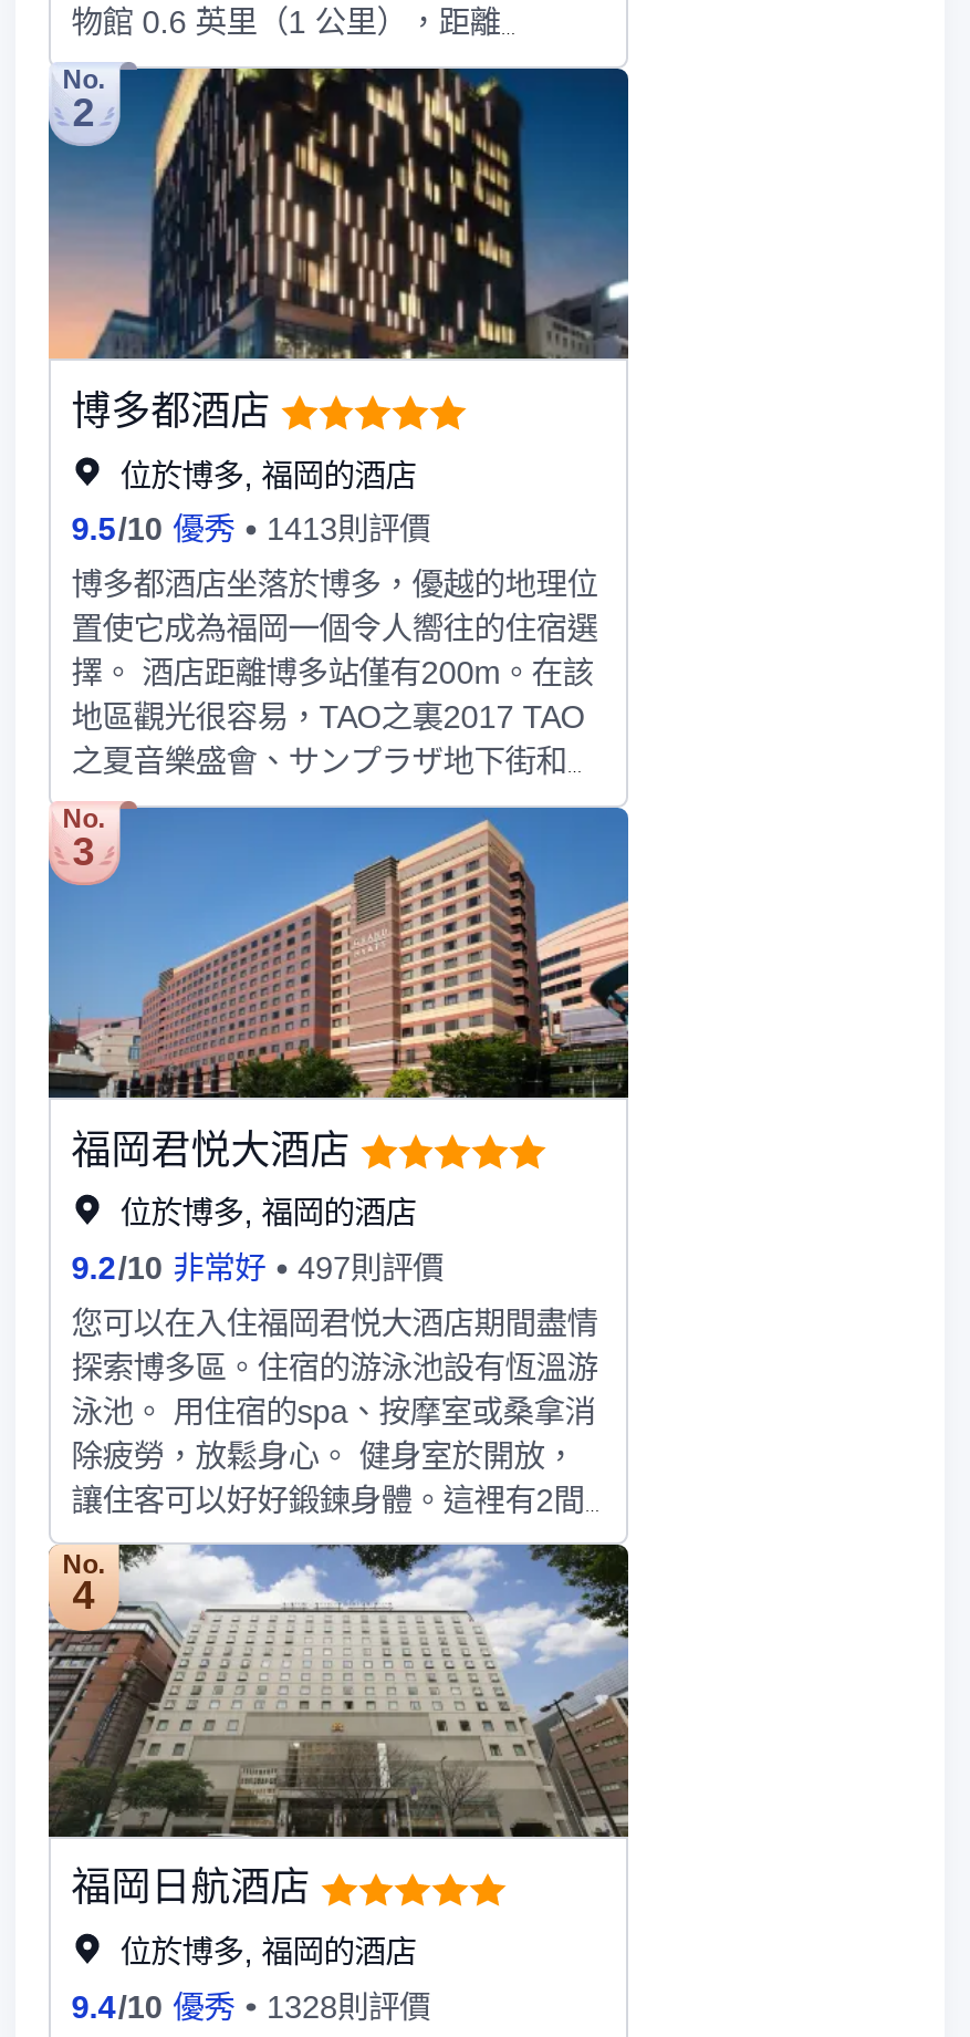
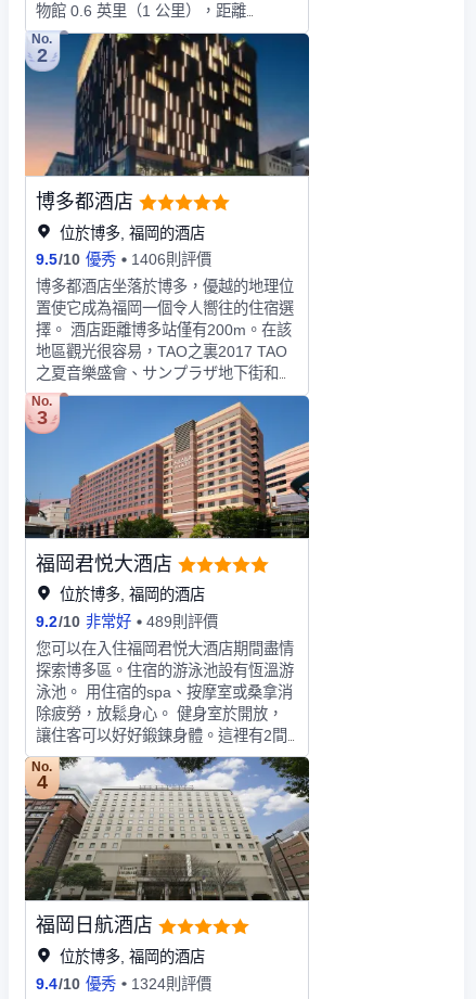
[71,512,430,547] 9.5 /10 優秀 1413則評價 -> [36,251,212,268] 9.5 /10 優秀 1406則評價
[298,1251,444,1286] 497則評價 -> [147,613,218,630] 489則評價
[71,1989,430,2025] 9.4 /10 優秀 1328則評價 -> [36,975,212,992] 9.4 /10 優秀 1324則評價

